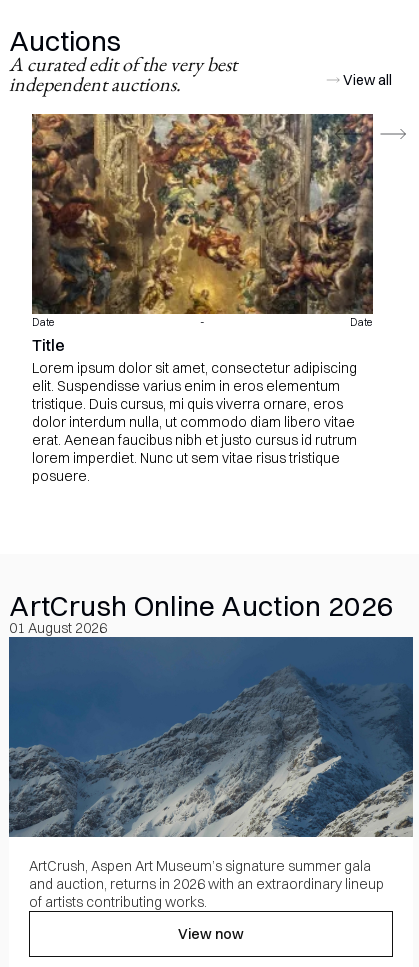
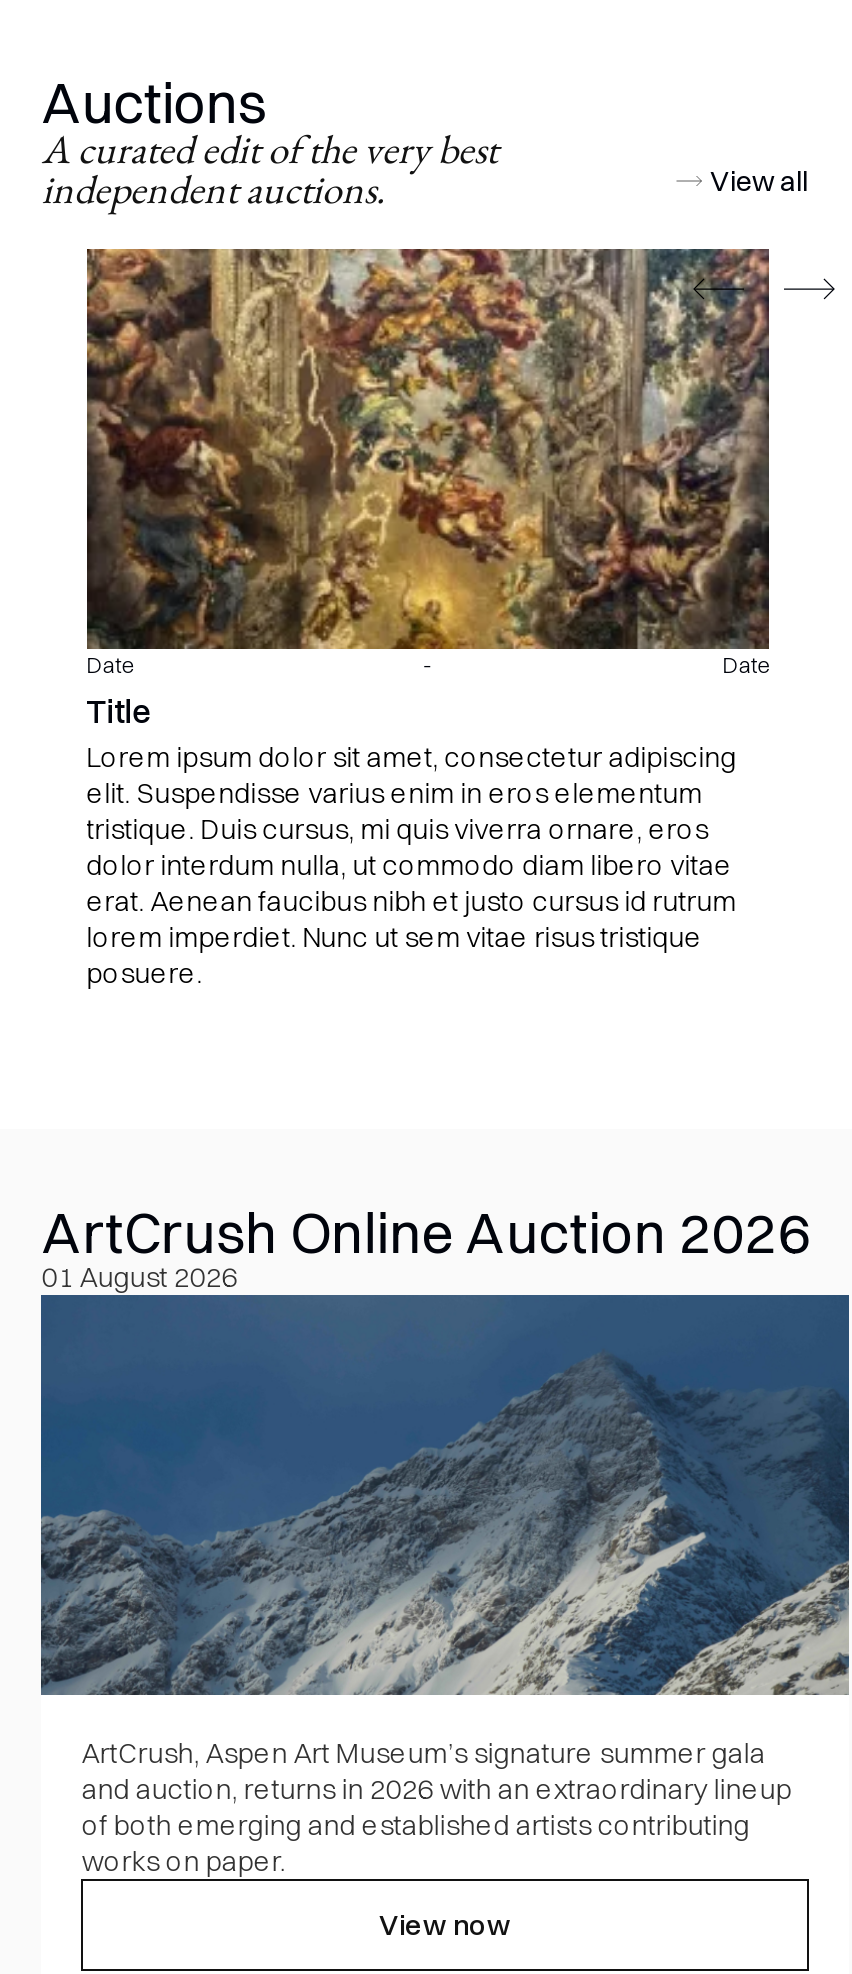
[29,893,207,911] of artists contributing works. -> [82,1806,750,1878] of both emerging and established artists contributing | works on paper.

